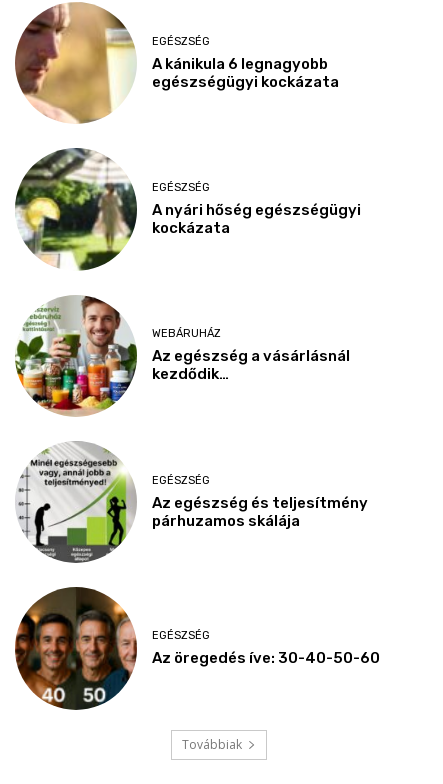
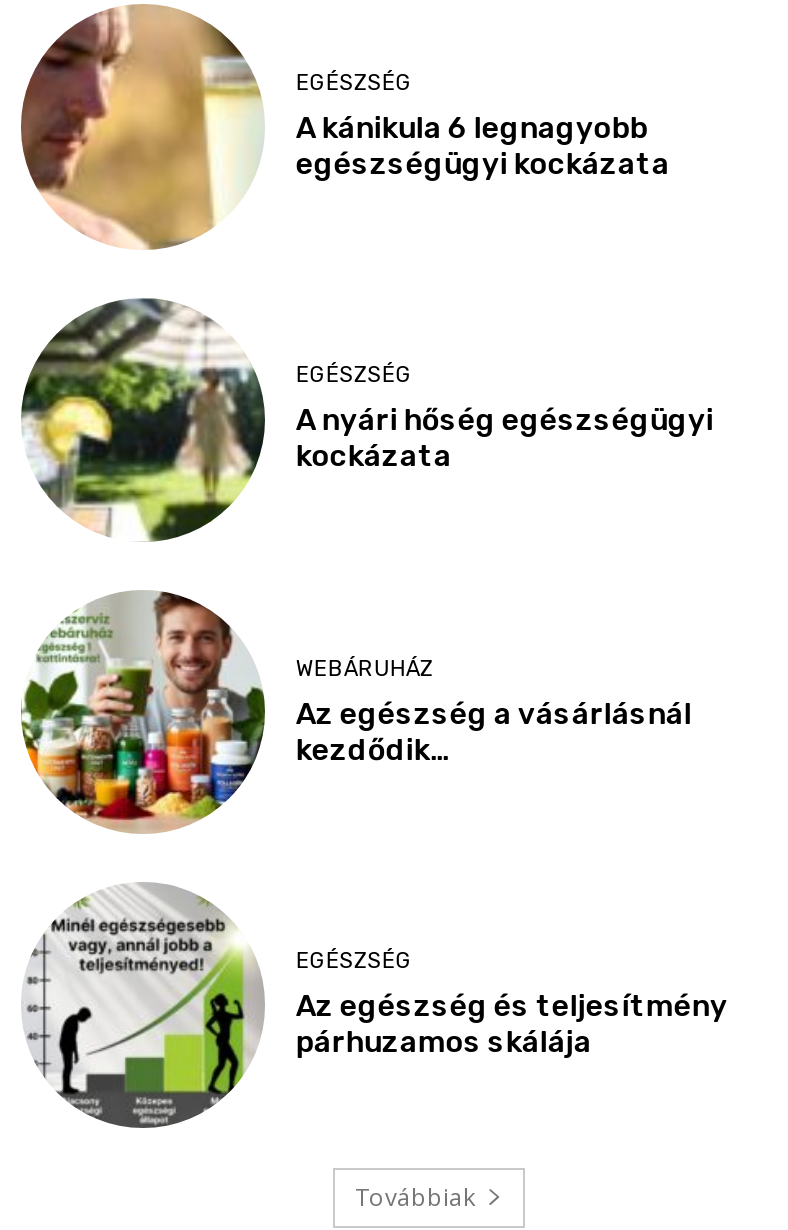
[14,586,380,709] [image] | EGÉSZSÉG | Az öregedés íve: 30-40-50-60 -> none

